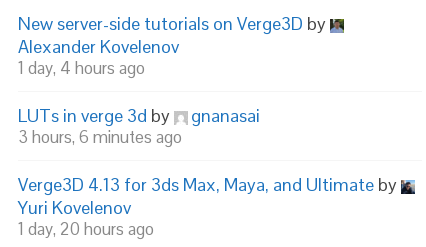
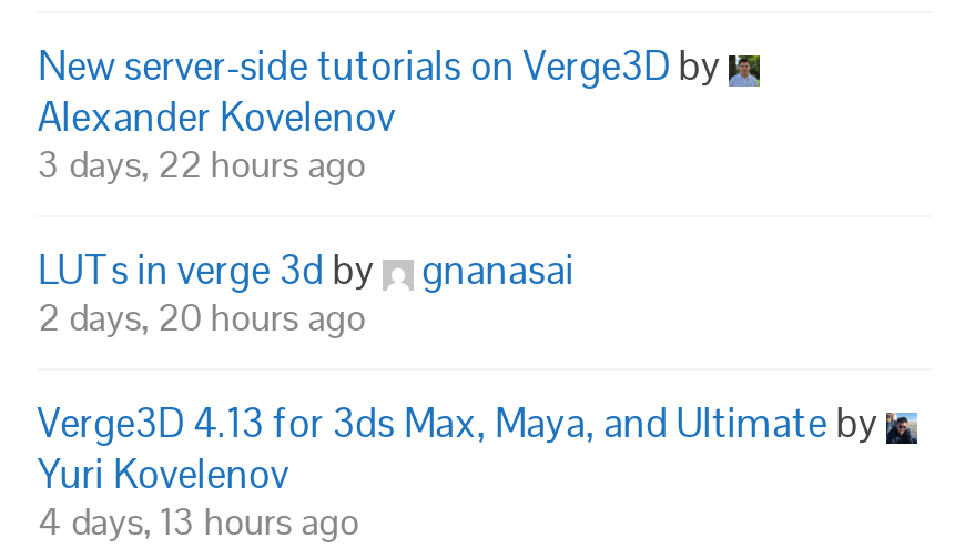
[18,57,145,79] 1 day, 4 hours ago -> [37,140,366,189] 3 days, 22 hours ago
[18,126,182,148] 3 hours, 6 minutes ago -> [37,293,366,342] 2 days, 20 hours ago
[18,218,154,240] 1 day, 20 hours ago -> [37,497,359,546] 4 days, 13 hours ago

